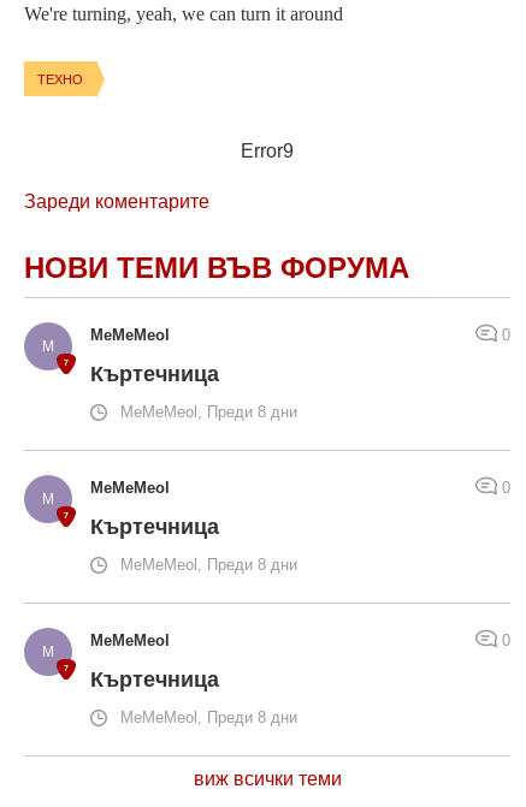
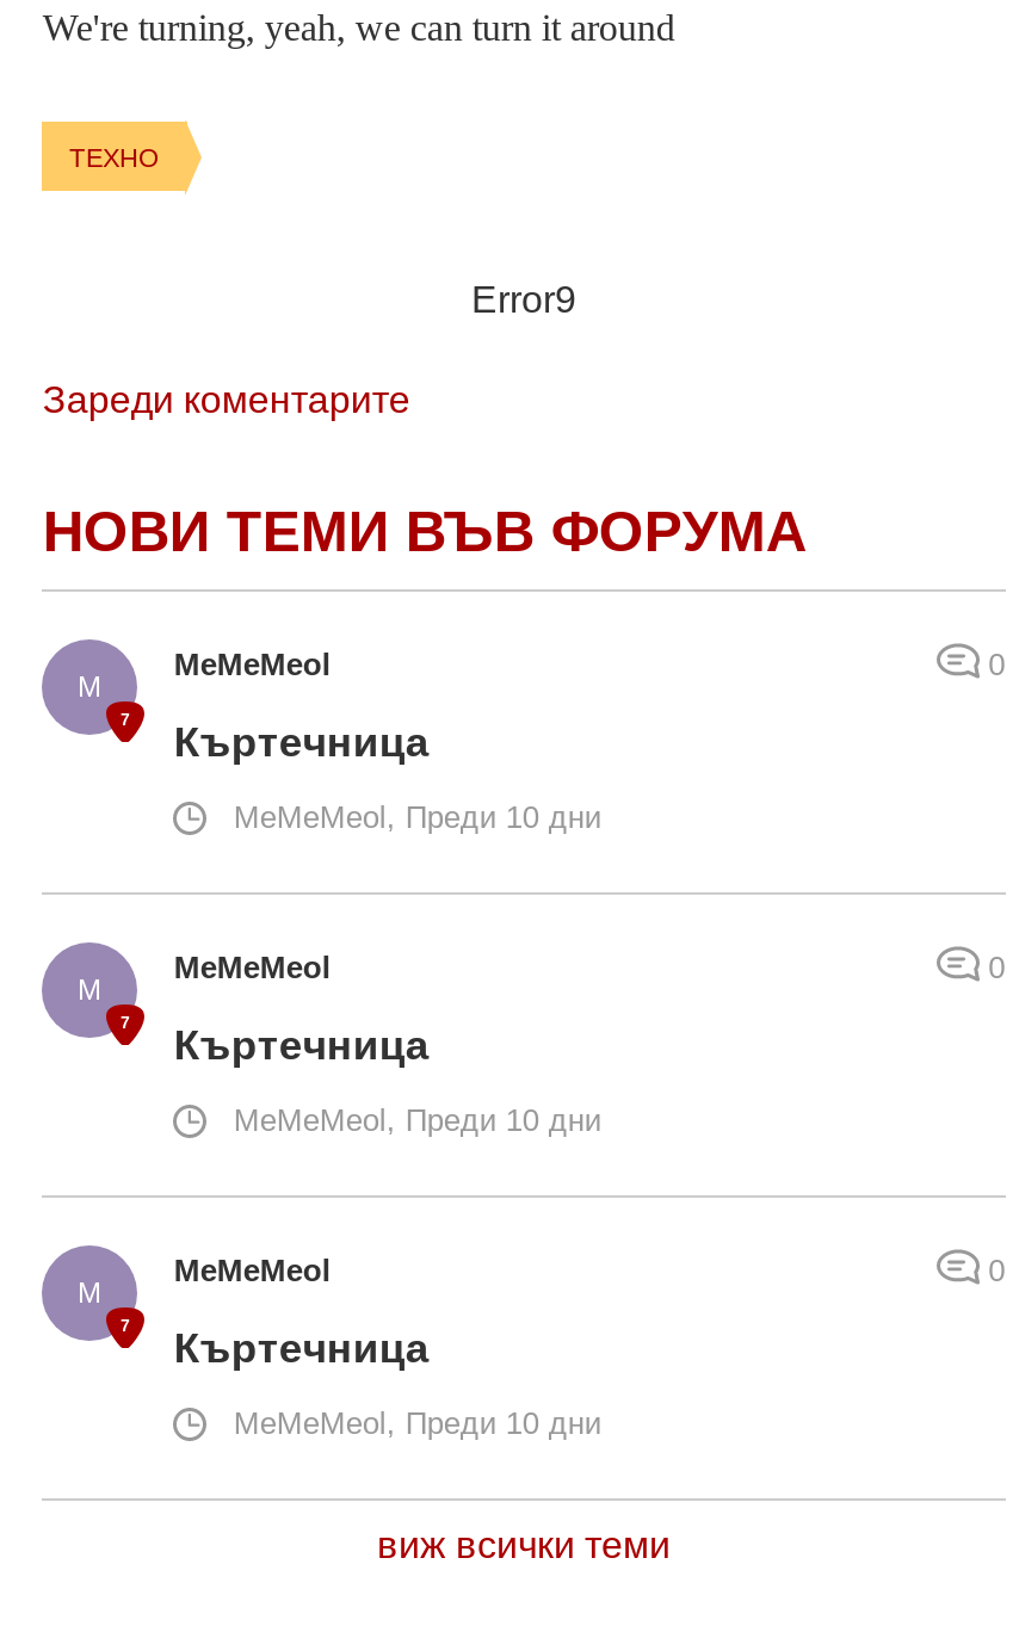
[121,403,298,421] MeMeMeol, Преди 8 дни -> [234,799,601,835] MeMeMeol, Преди 10 дни
[121,556,298,574] MeMeMeol, Преди 8 дни -> [234,1102,601,1138] MeMeMeol, Преди 10 дни
[121,708,298,726] MeMeMeol, Преди 8 дни -> [234,1405,601,1441] MeMeMeol, Преди 10 дни

